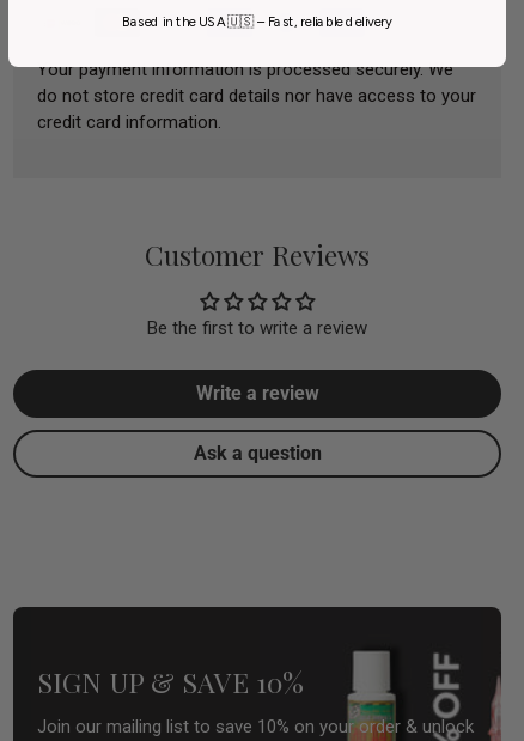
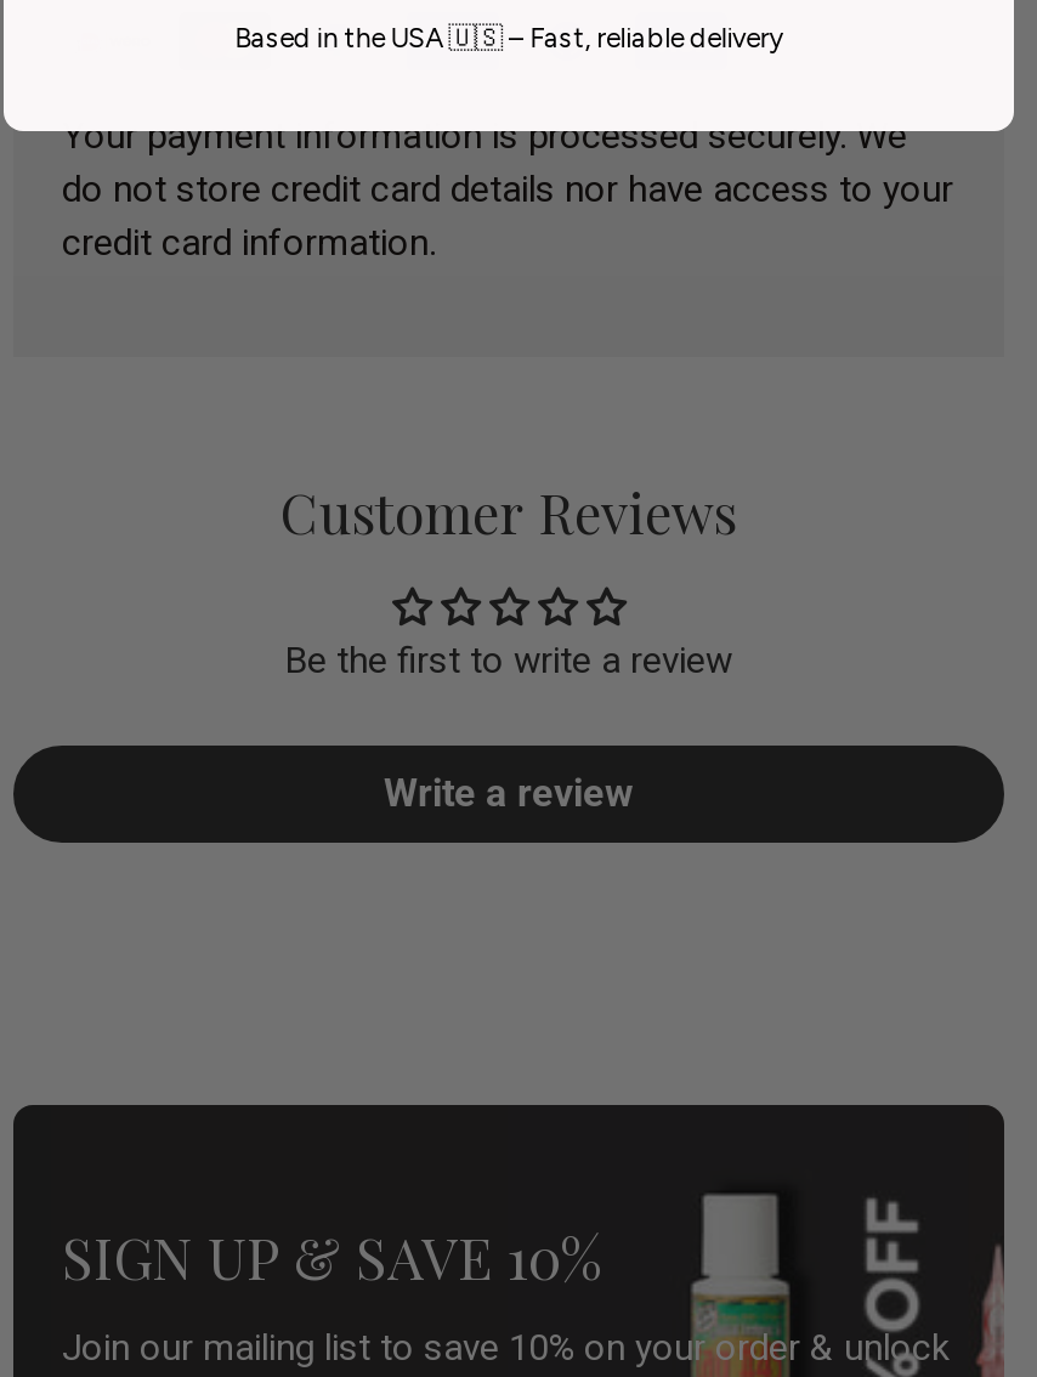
[193,442,321,465] Ask a question -> none

